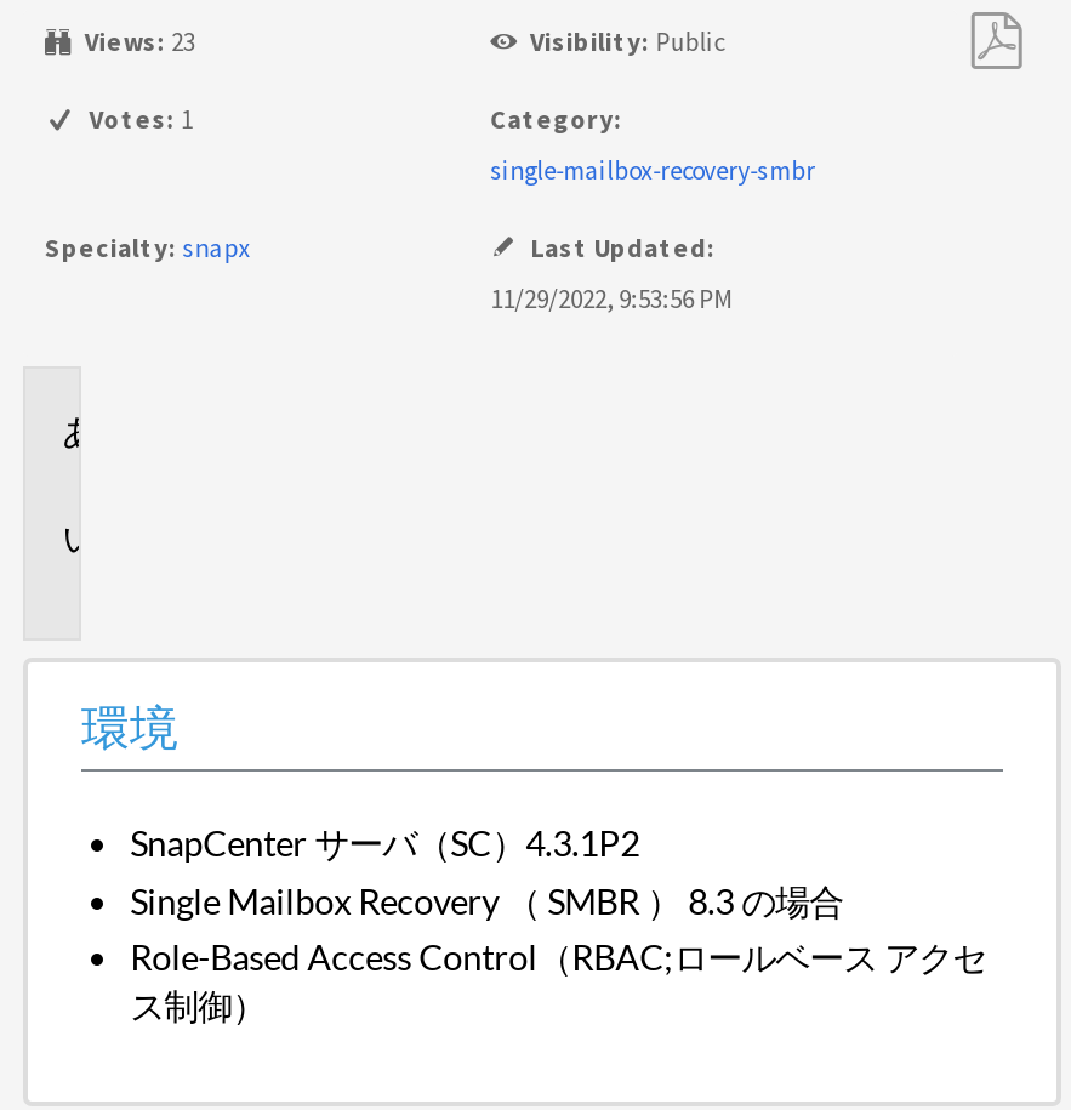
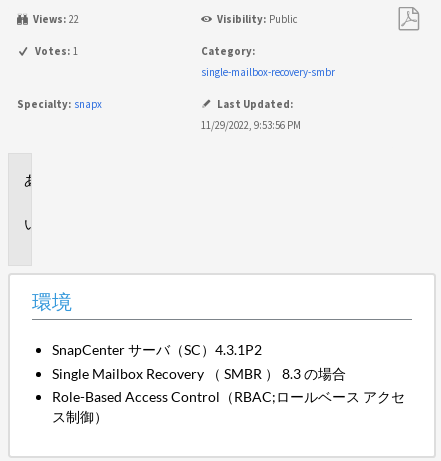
[85,24,196,58] Views: 23 -> [33,12,79,26] Views: 22

